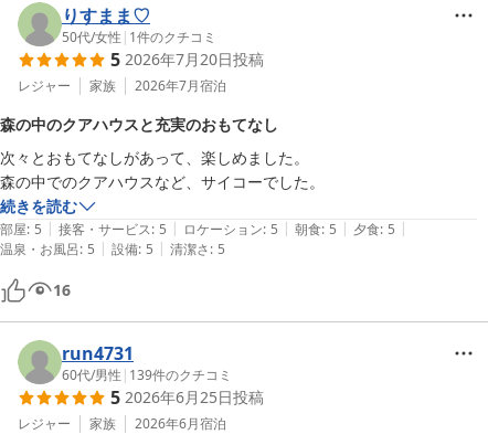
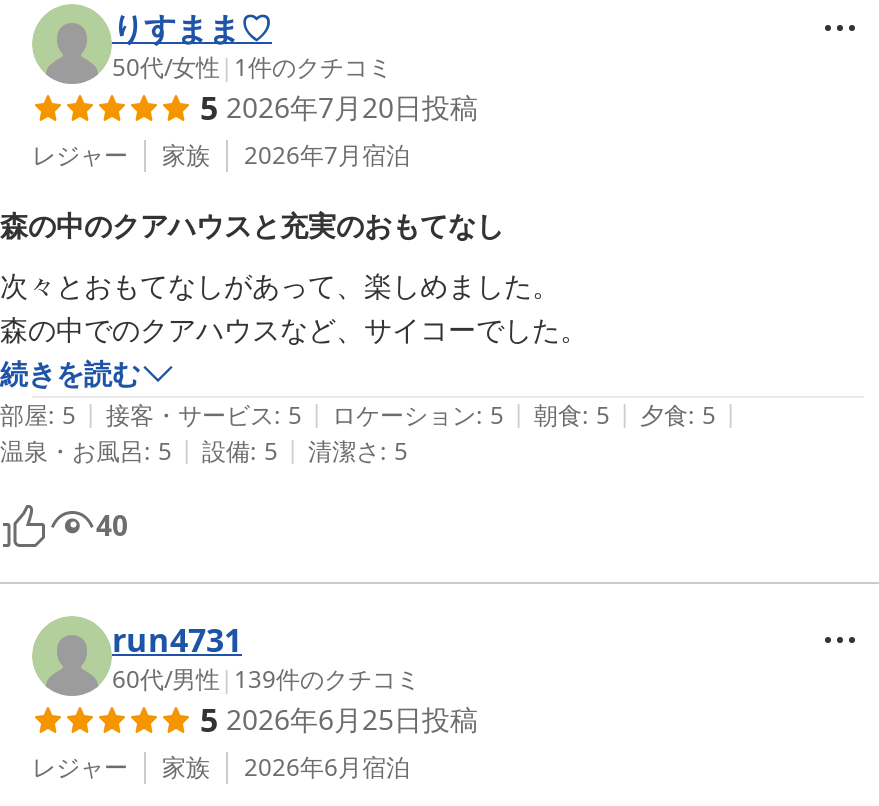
[53,279,71,300] 16 -> [96,506,128,544] 40

